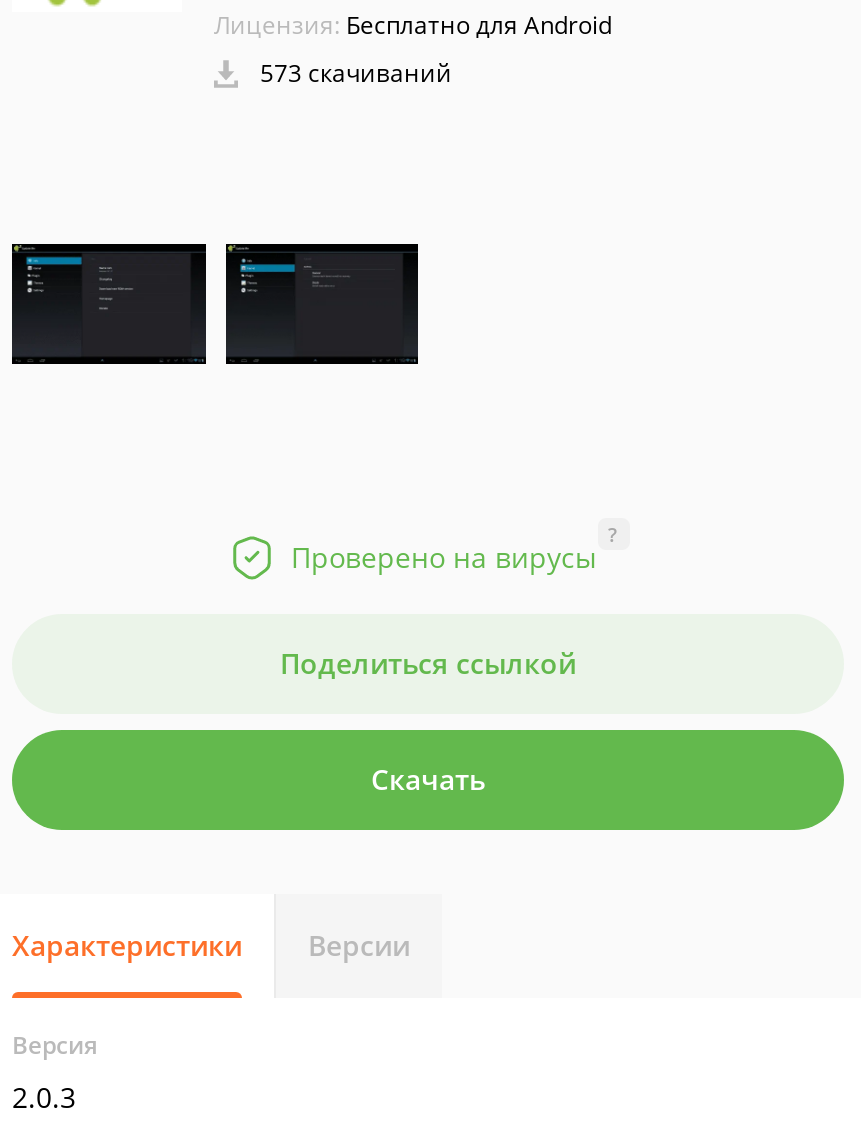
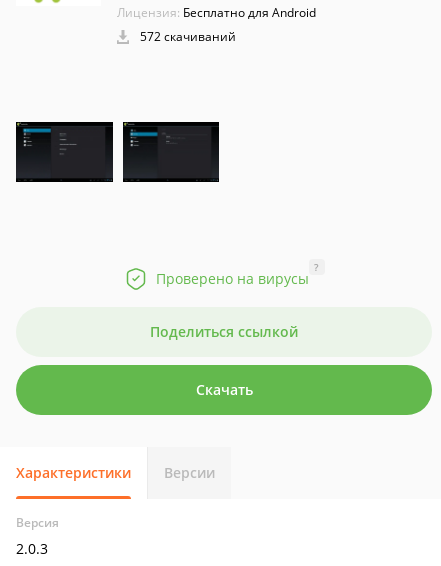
[254,56,452,90] 573 скачиваний -> [137,28,236,45] 572 скачиваний

